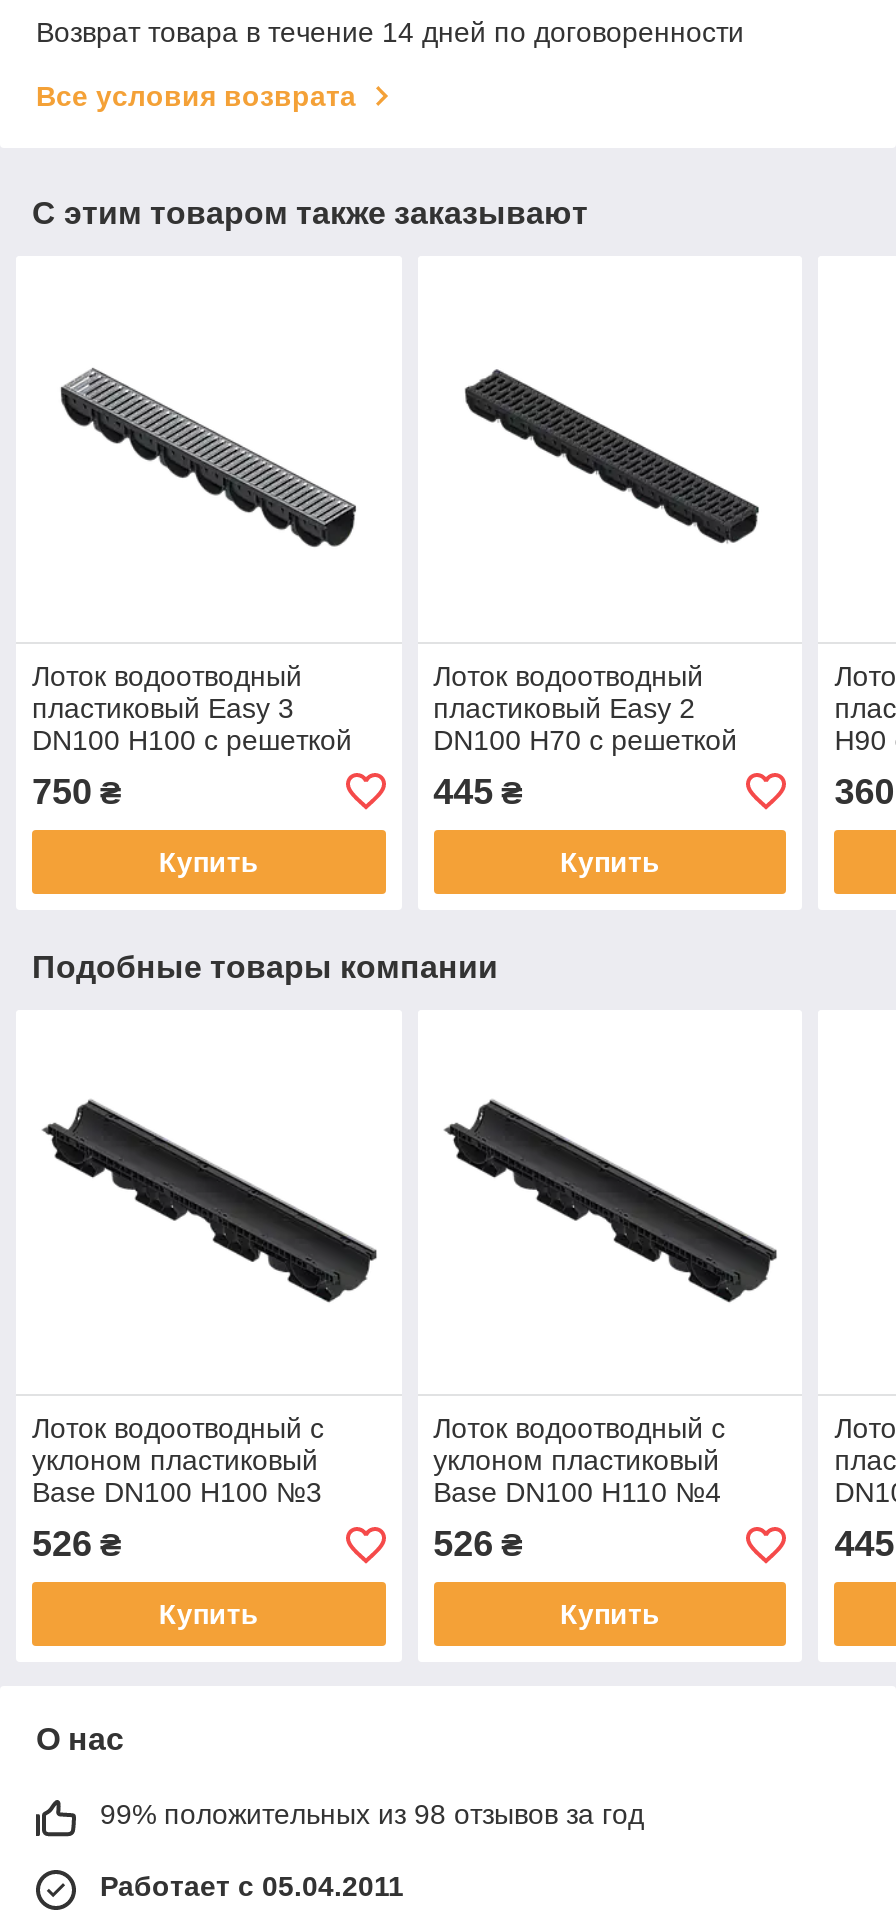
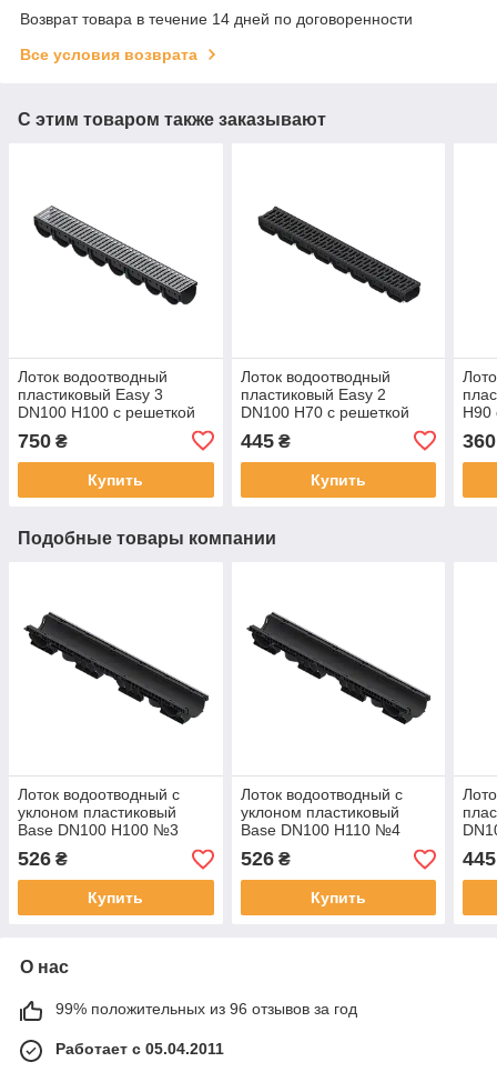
[100,1799,644,1831] 99% положительных из 98 отзывов за год -> [55,1000,357,1018] 99% положительных из 96 отзывов за год

